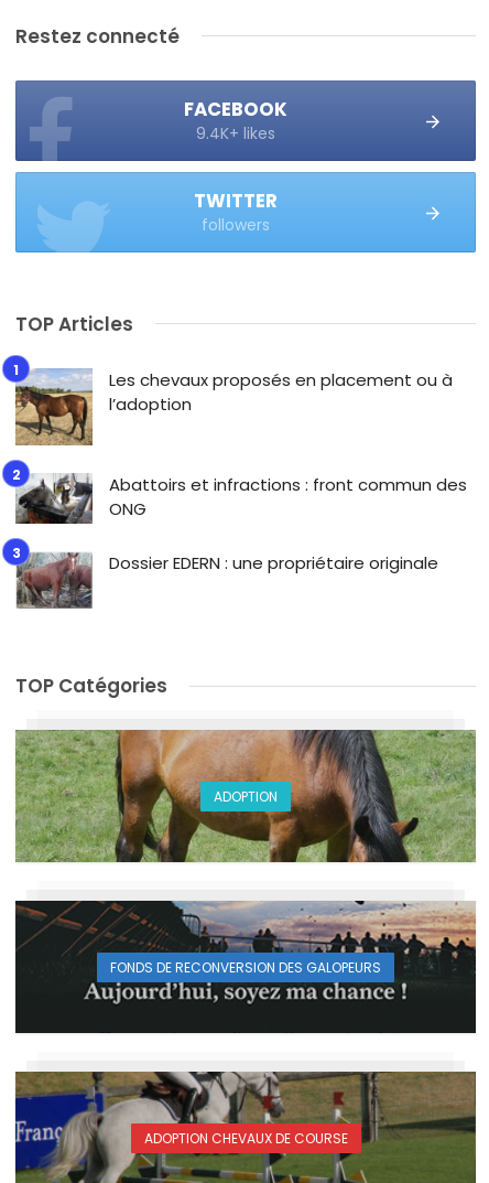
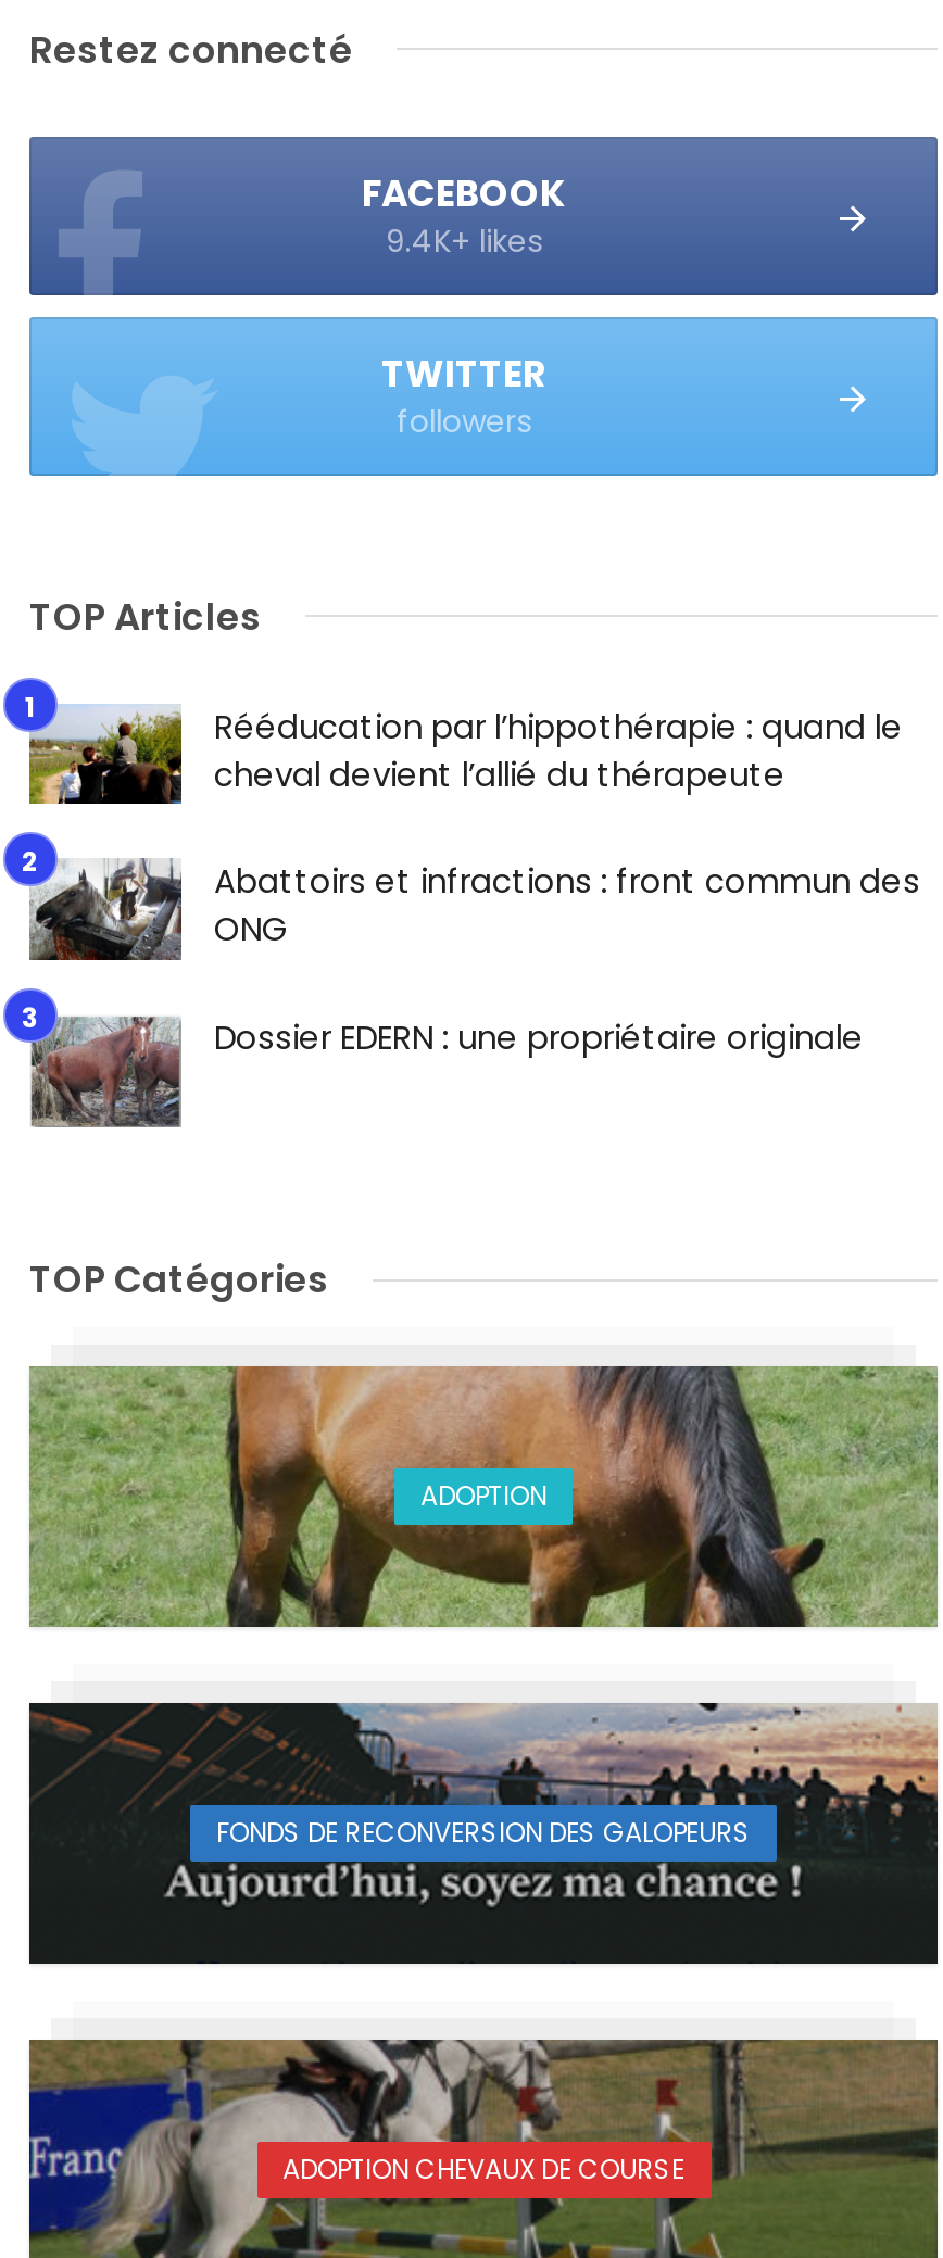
[15,368,453,447] [image] | Les chevaux proposés en placement ou à | l’adoption -> [27,702,903,806] [image] | Rééducation par l’hippothérapie : quand le | cheval devient l’allié du thérapeute

